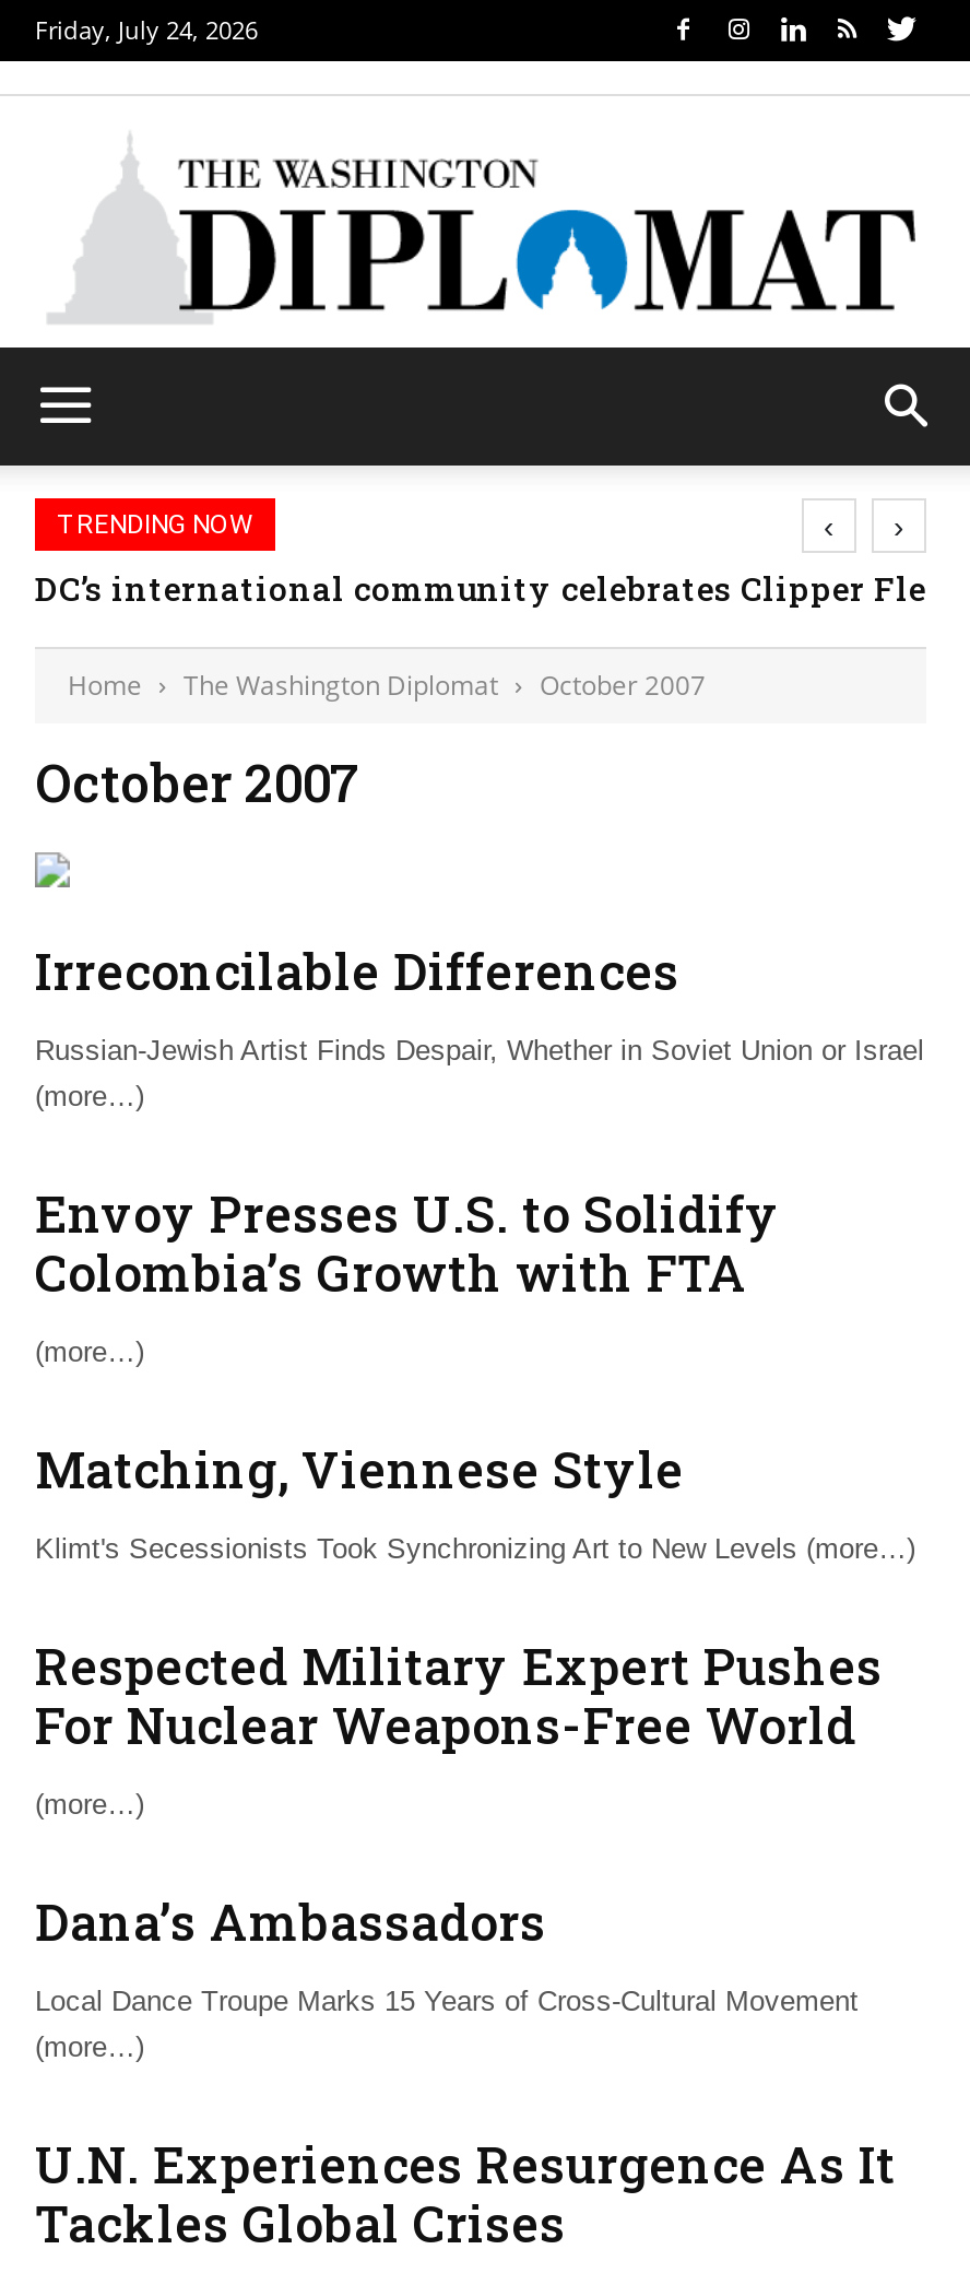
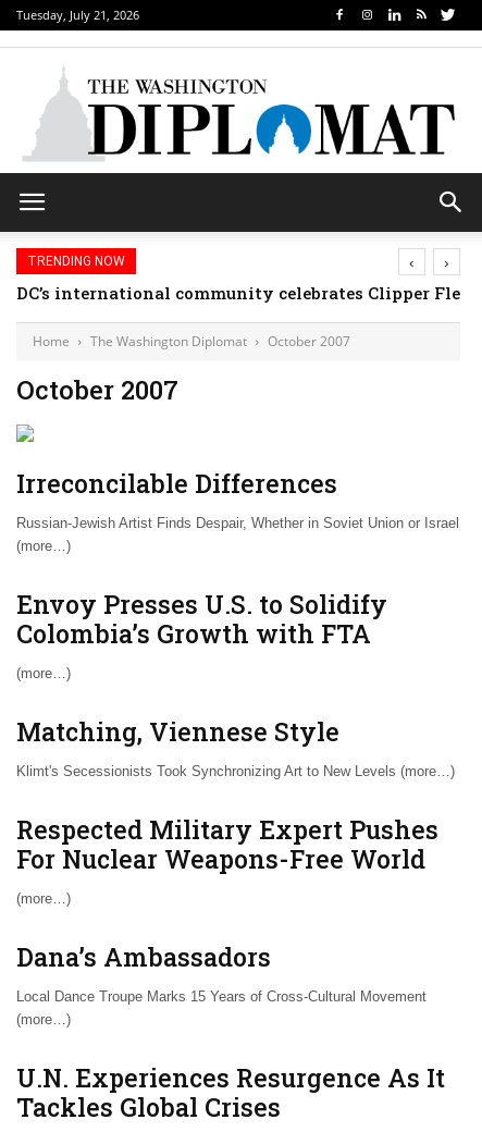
[35,13,258,46] Friday, July 24, 2026 -> [16,7,139,23] Tuesday, July 21, 2026

